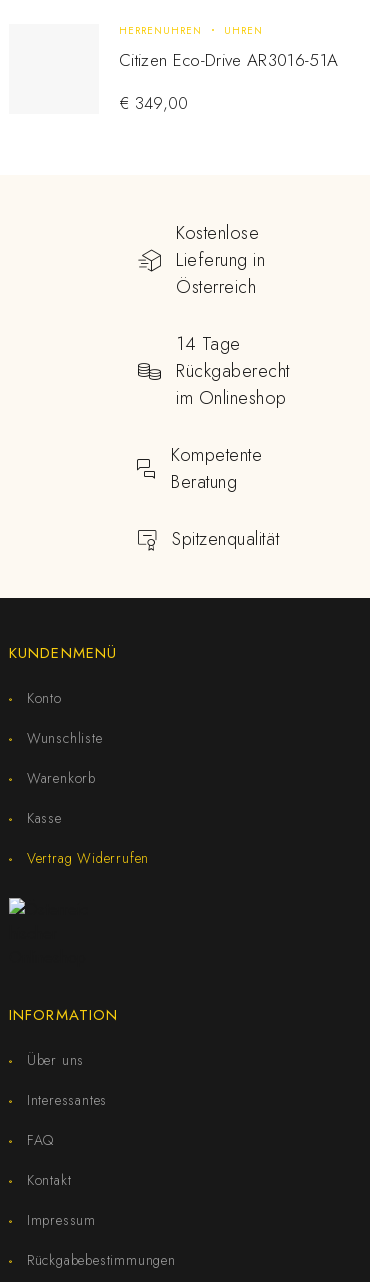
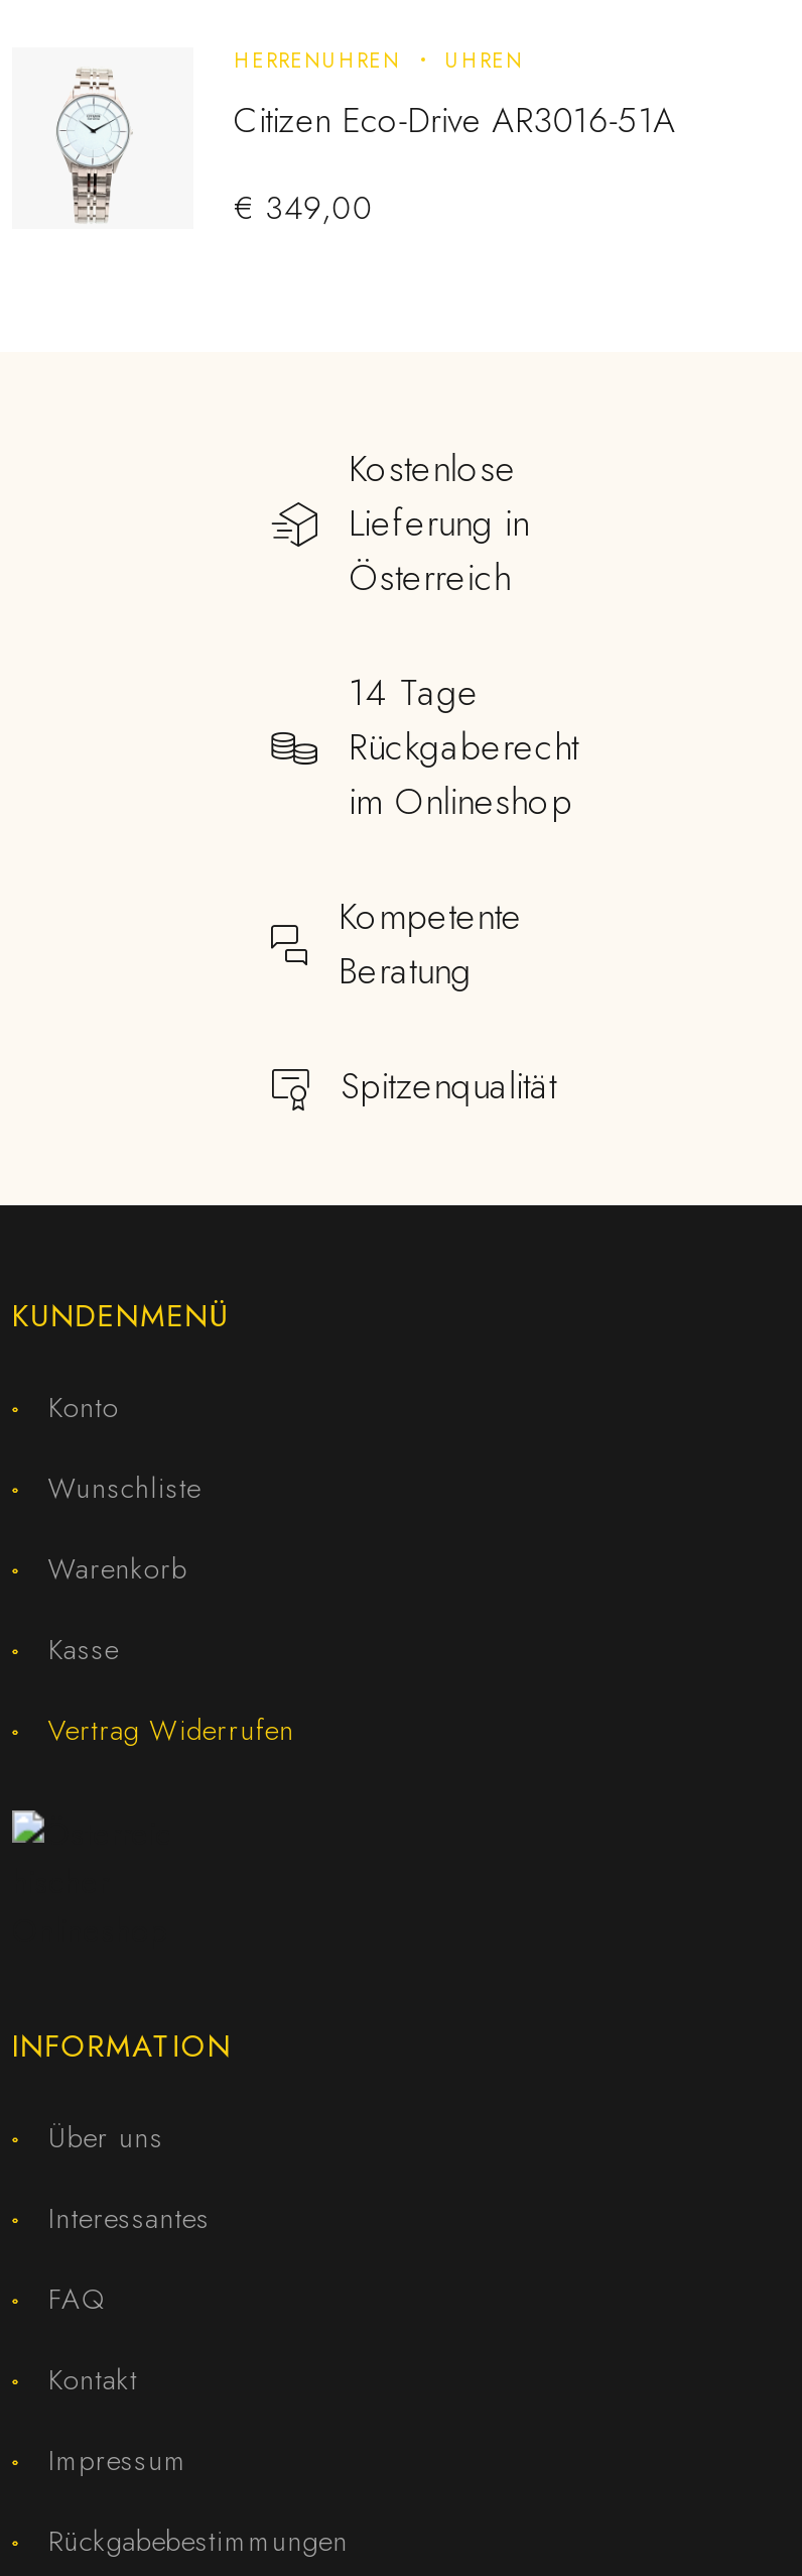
none -> [56,70,131,223] [image]

